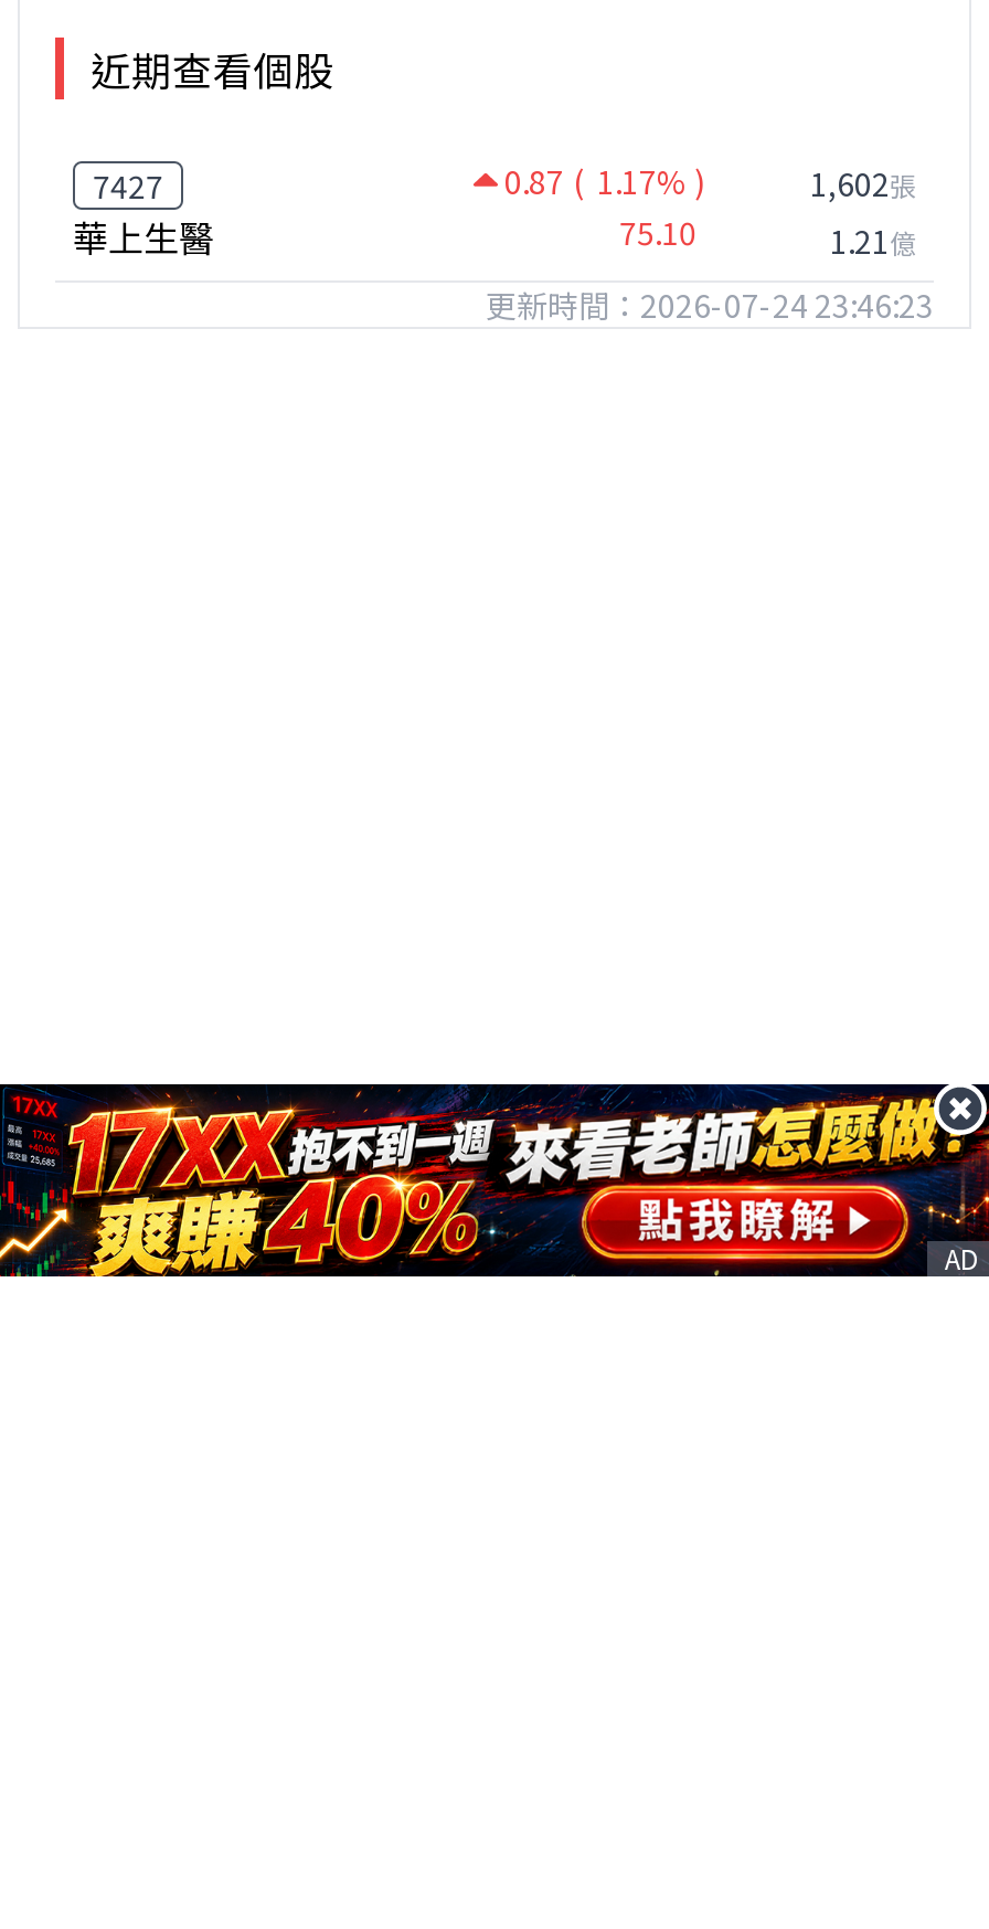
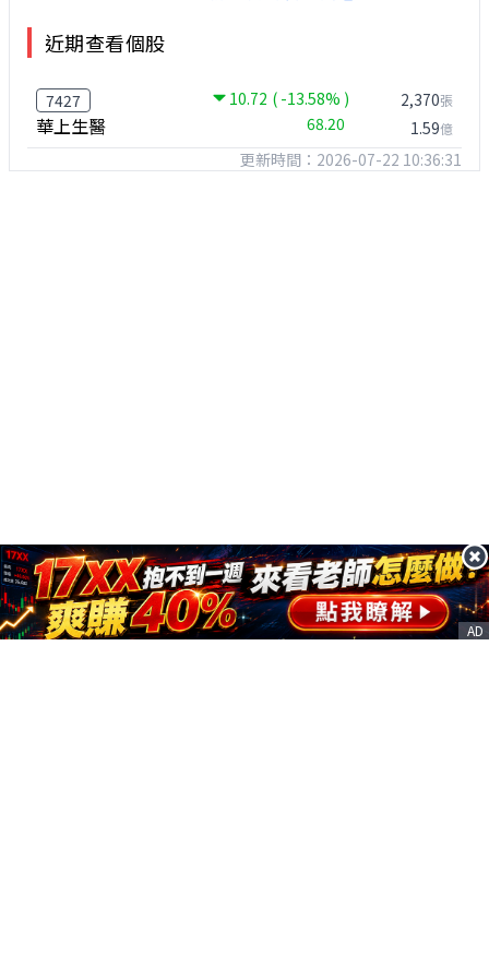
[498,159,705,203] 0.87 ( 1.17% ) -> [225,87,349,109] 10.72 ( -13.58% )
[810,161,916,205] 1,602張 -> [401,88,453,110] 2,370張
[619,210,696,254] 75.10 -> [306,112,344,134] 68.20
[830,219,916,263] 1.21億 -> [410,117,453,139] 1.59億
[486,283,934,327] 更新時間：2026-07-24 23:46:23 -> [240,148,462,170] 更新時間：2026-07-22 10:36:31

